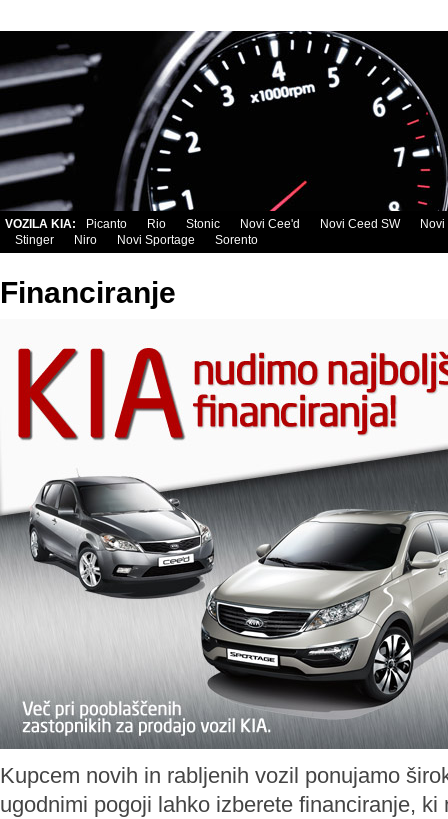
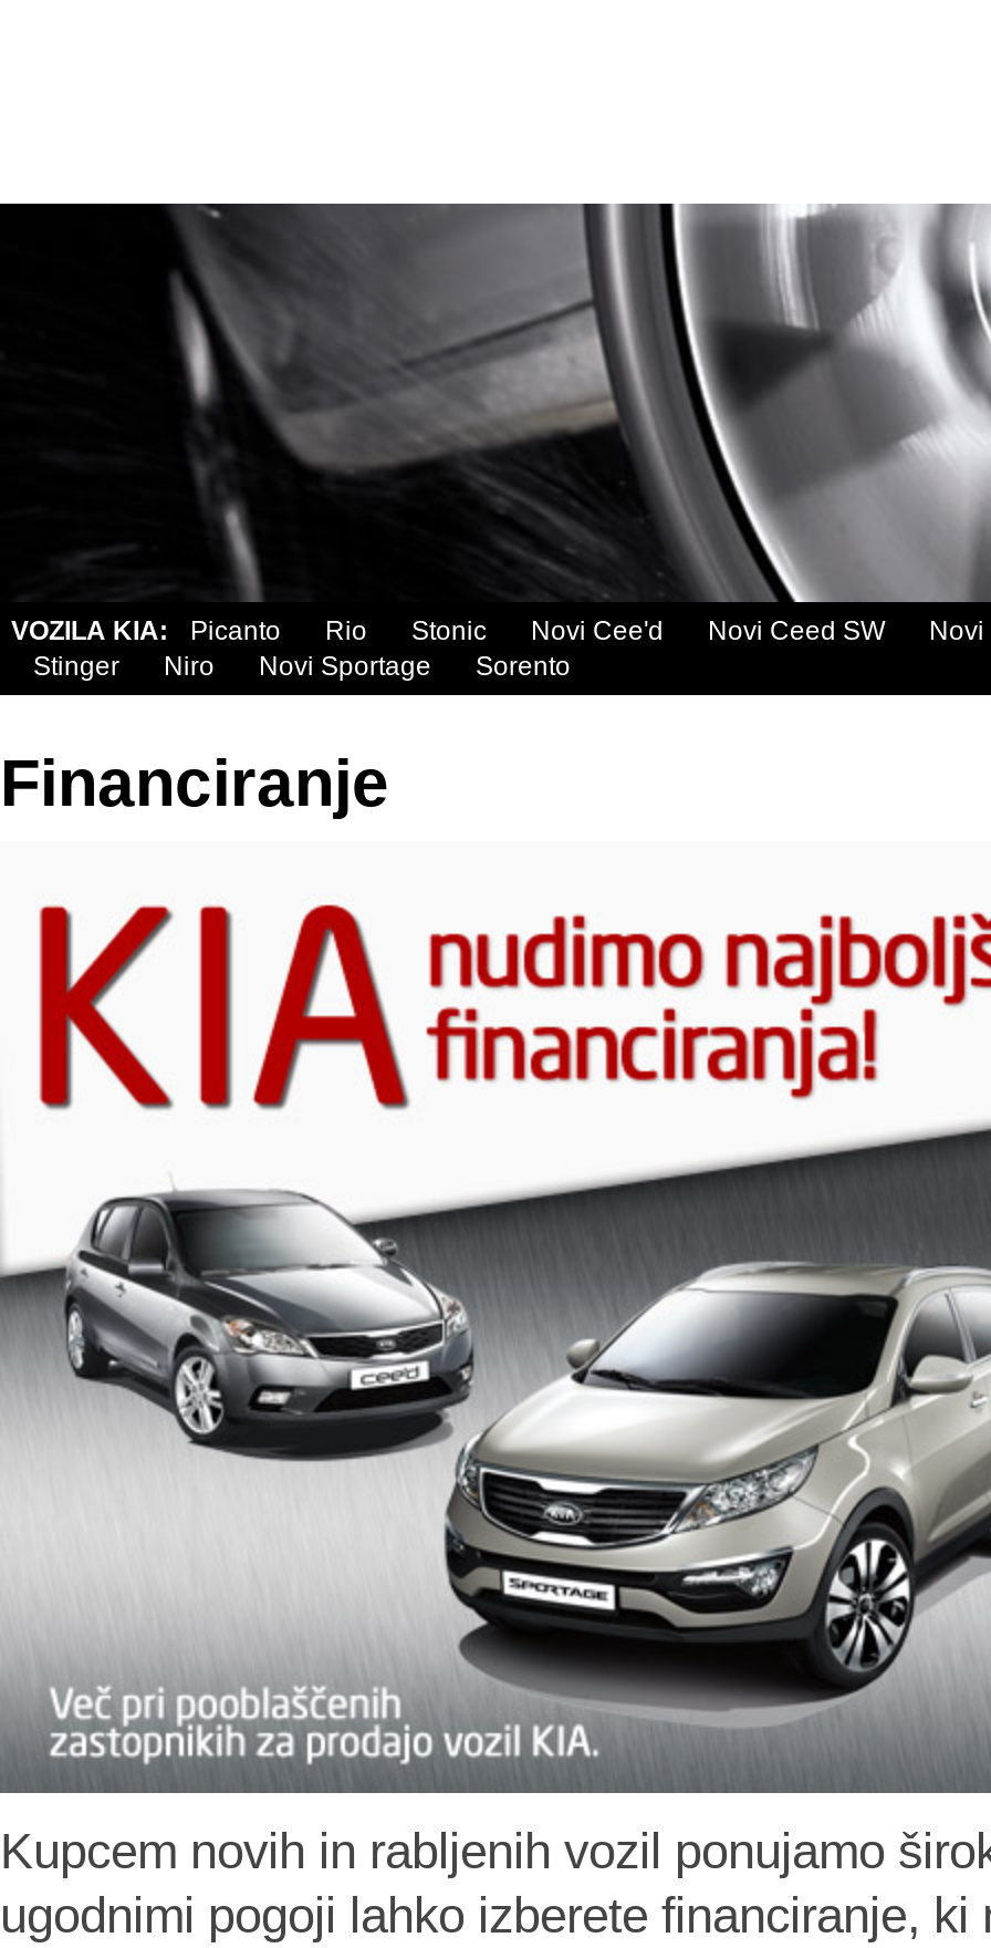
[3,30,445,212] [image] -> [7,201,984,604] [image]

